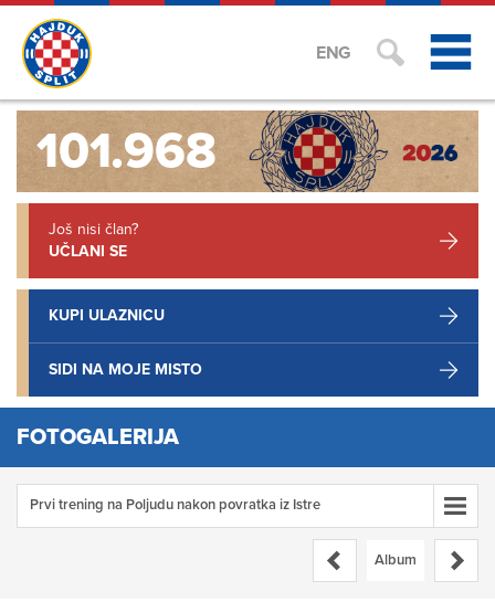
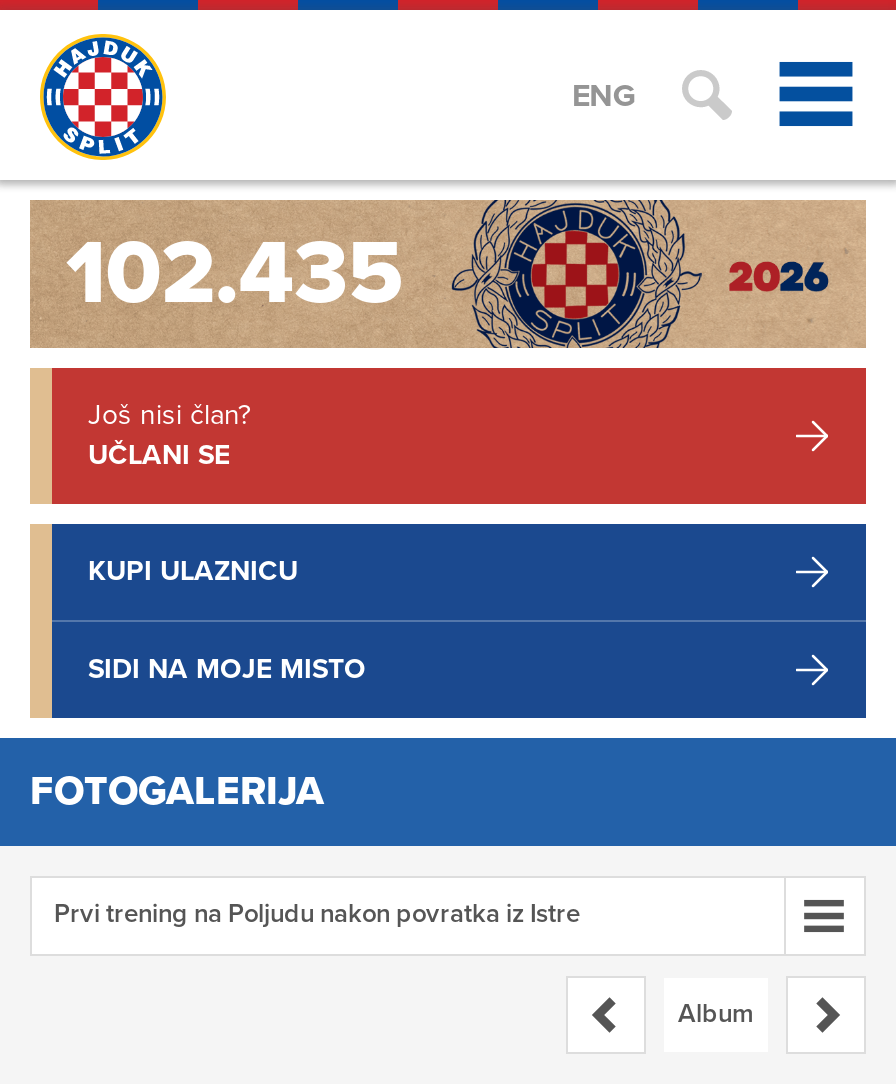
[36,122,216,181] 101.968 -> [66,220,403,328] 102.435

